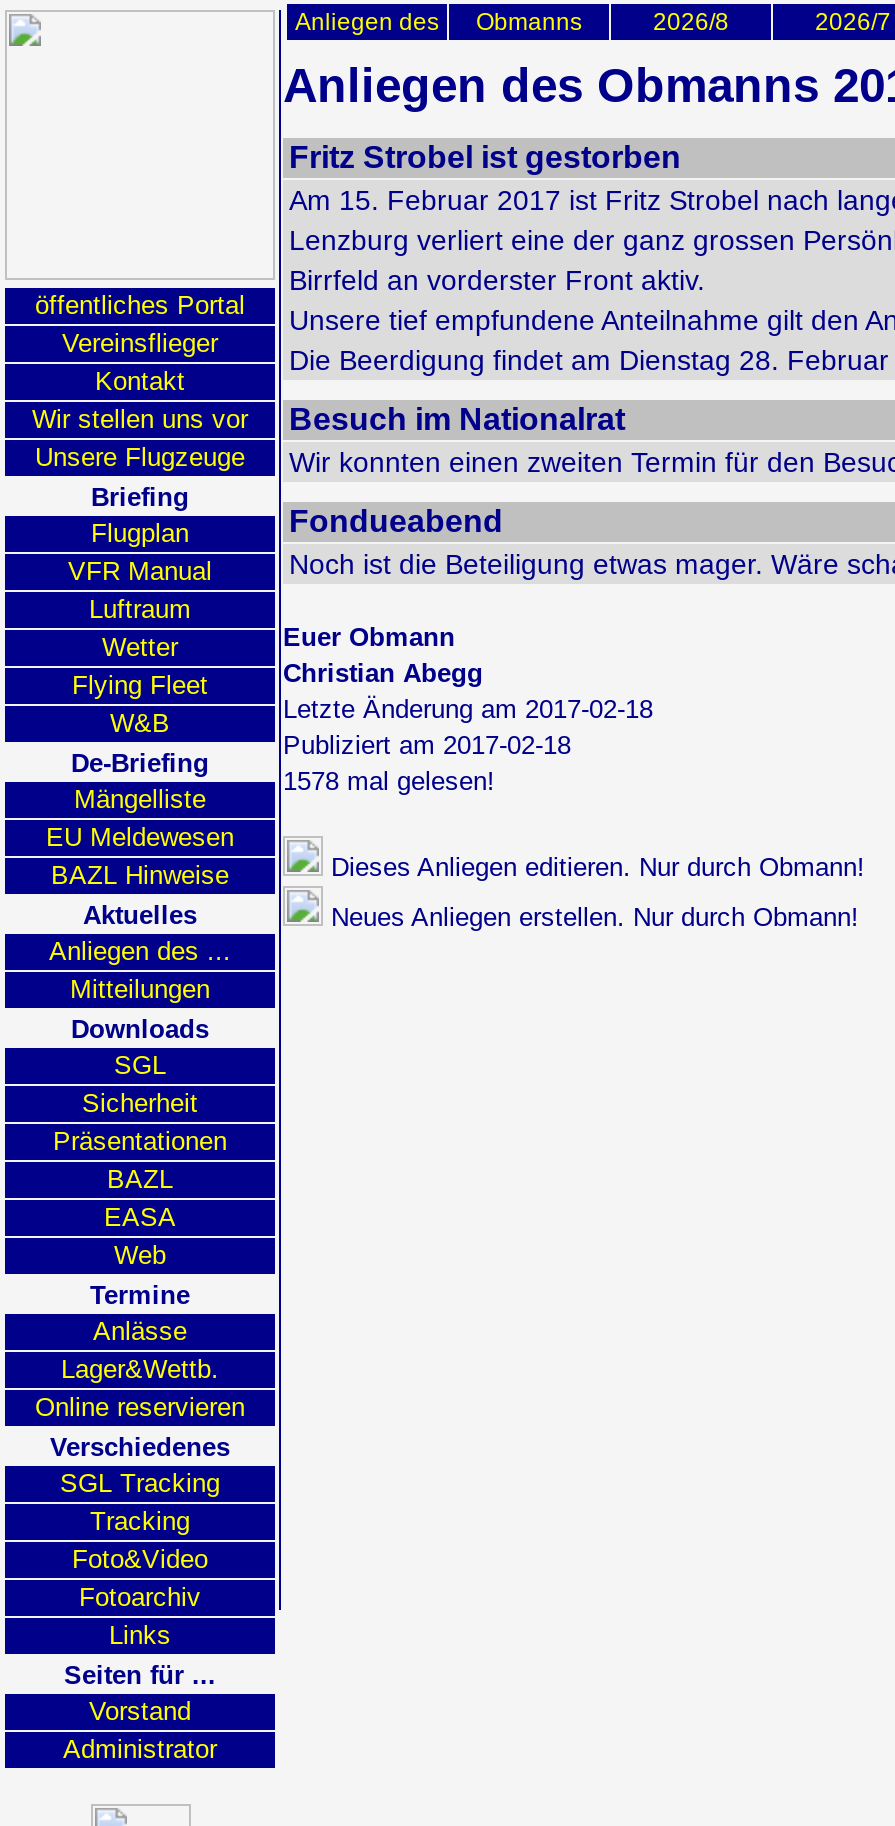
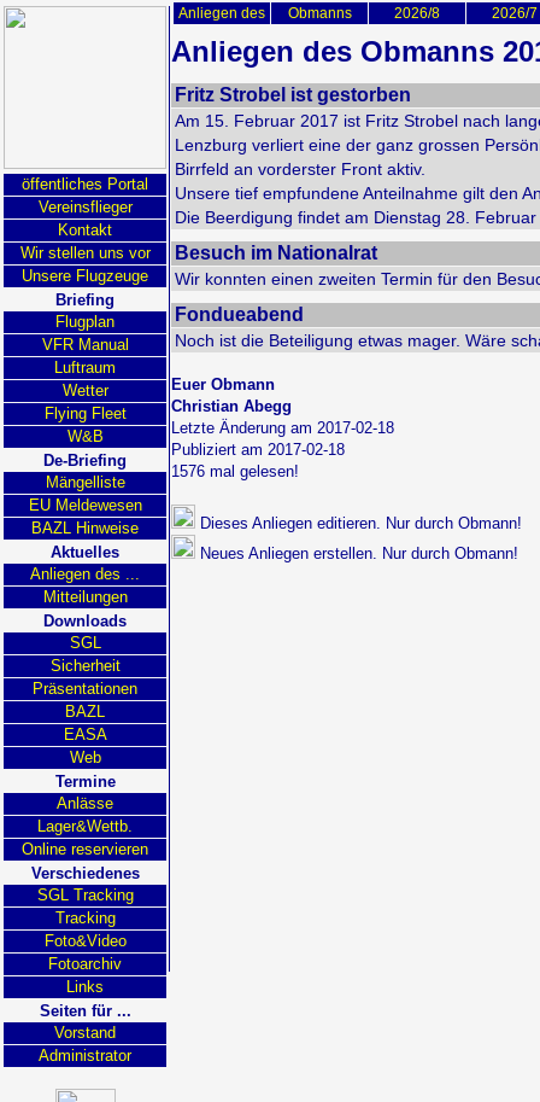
[283,766,495,796] 1578 mal gelesen! -> [171,462,299,480] 1576 mal gelesen!

